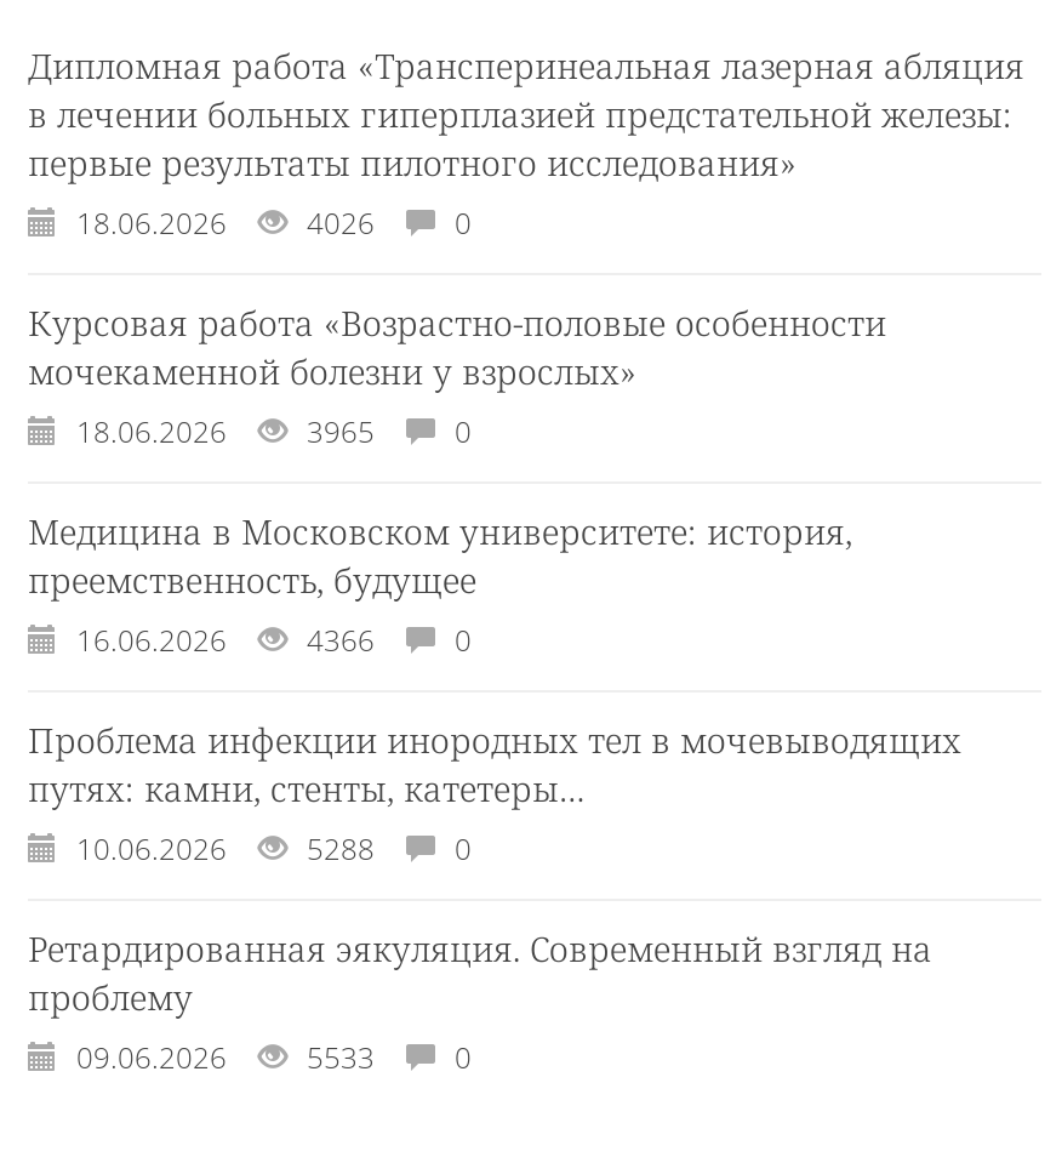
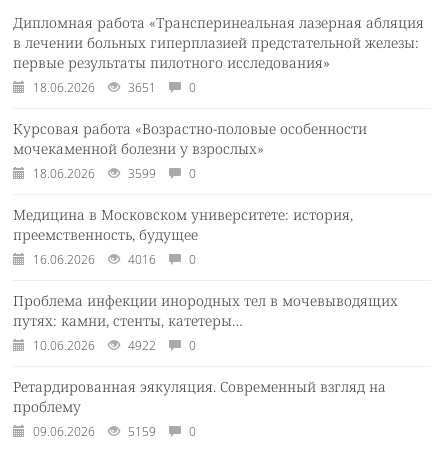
[69,202,472,243] 18.06.2026 4026 0 -> [30,79,196,96] 18.06.2026 3651 0
[69,410,472,451] 18.06.2026 3965 0 -> [30,165,196,182] 18.06.2026 3599 0
[69,619,472,660] 16.06.2026 4366 0 -> [30,251,196,268] 16.06.2026 4016 0
[69,827,472,869] 10.06.2026 5288 0 -> [30,337,196,354] 10.06.2026 4922 0
[69,1036,472,1077] 09.06.2026 5533 0 -> [30,423,196,440] 09.06.2026 5159 0

